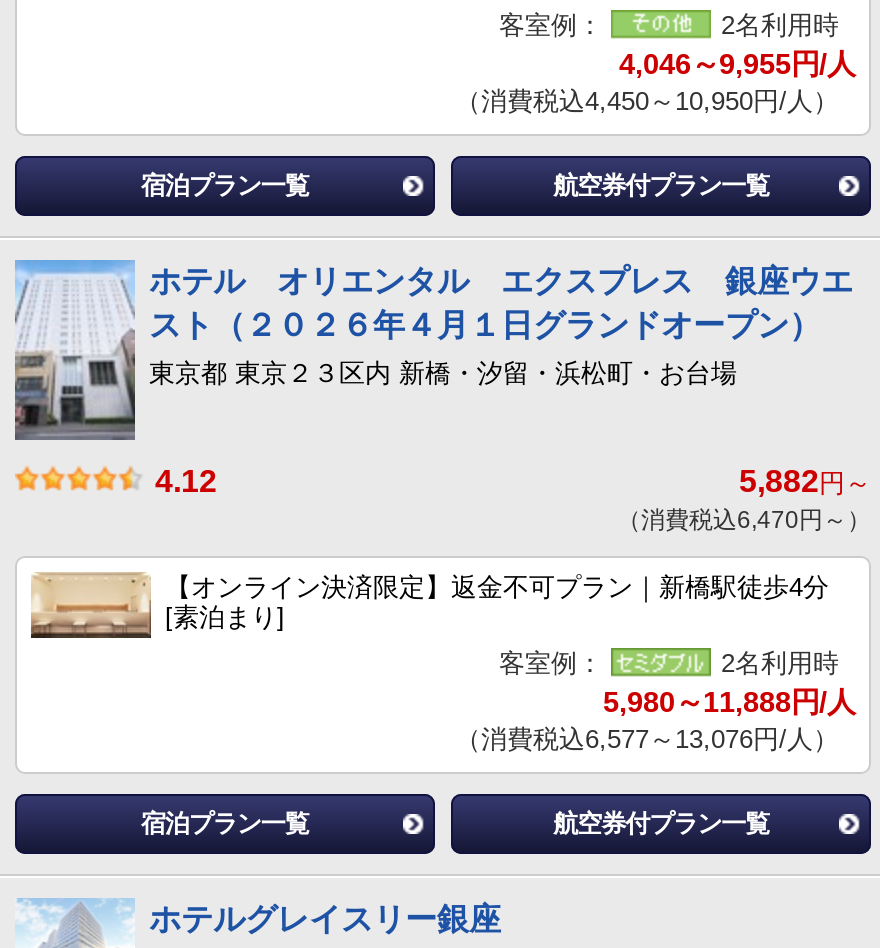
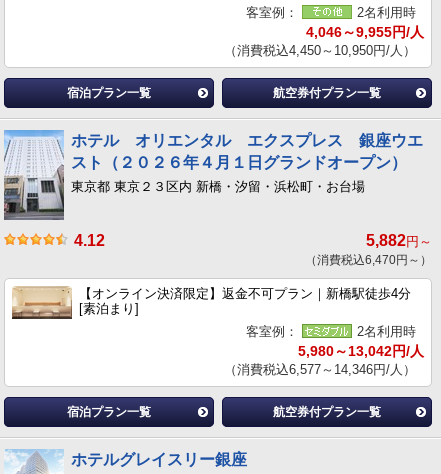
[603,685,855,717] 5,980～11,888円/人 -> [298,343,424,359] 5,980～13,042円/人
[455,723,839,753] （消費税込6,577～13,076円/人） -> [224,362,416,377] （消費税込6,577～14,346円/人）

